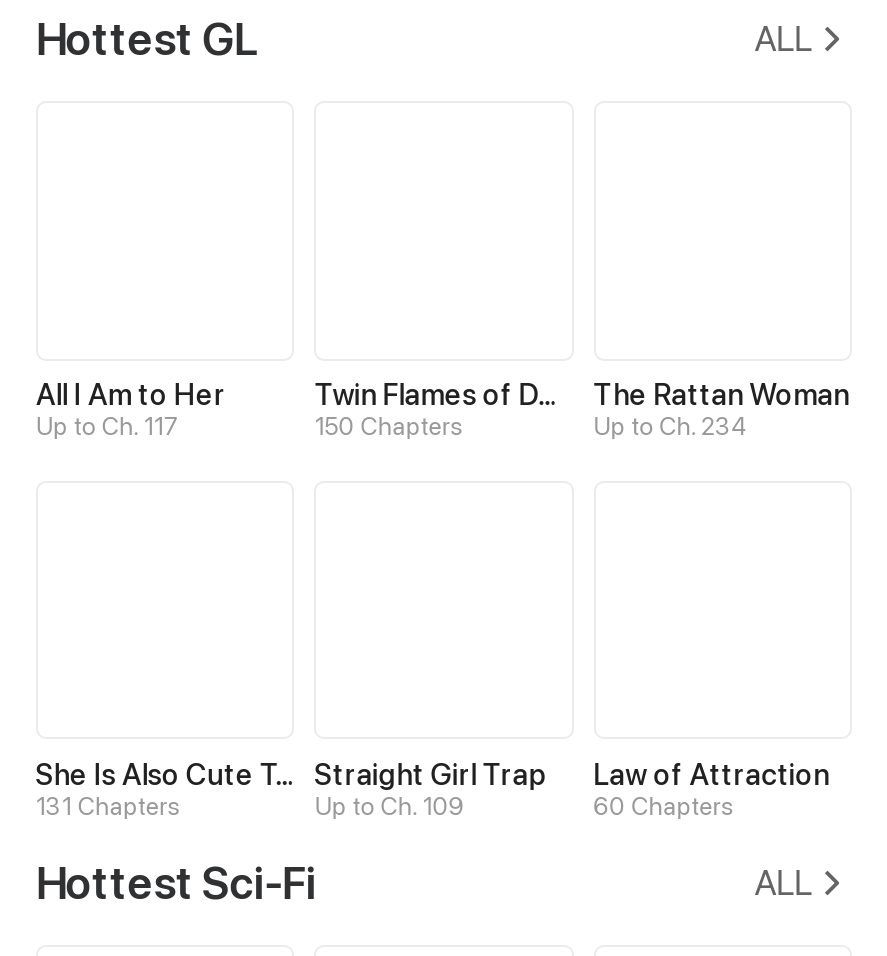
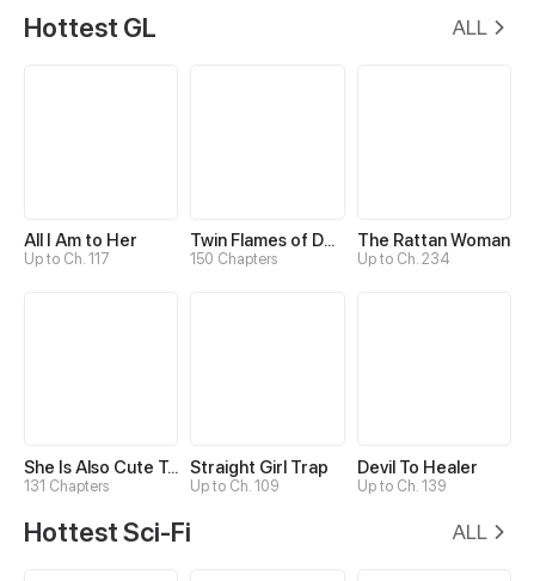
[593,757,829,821] Law of Attraction | 60 Chapters -> [357,456,477,495] Devil To Healer | Up to Ch. 139

